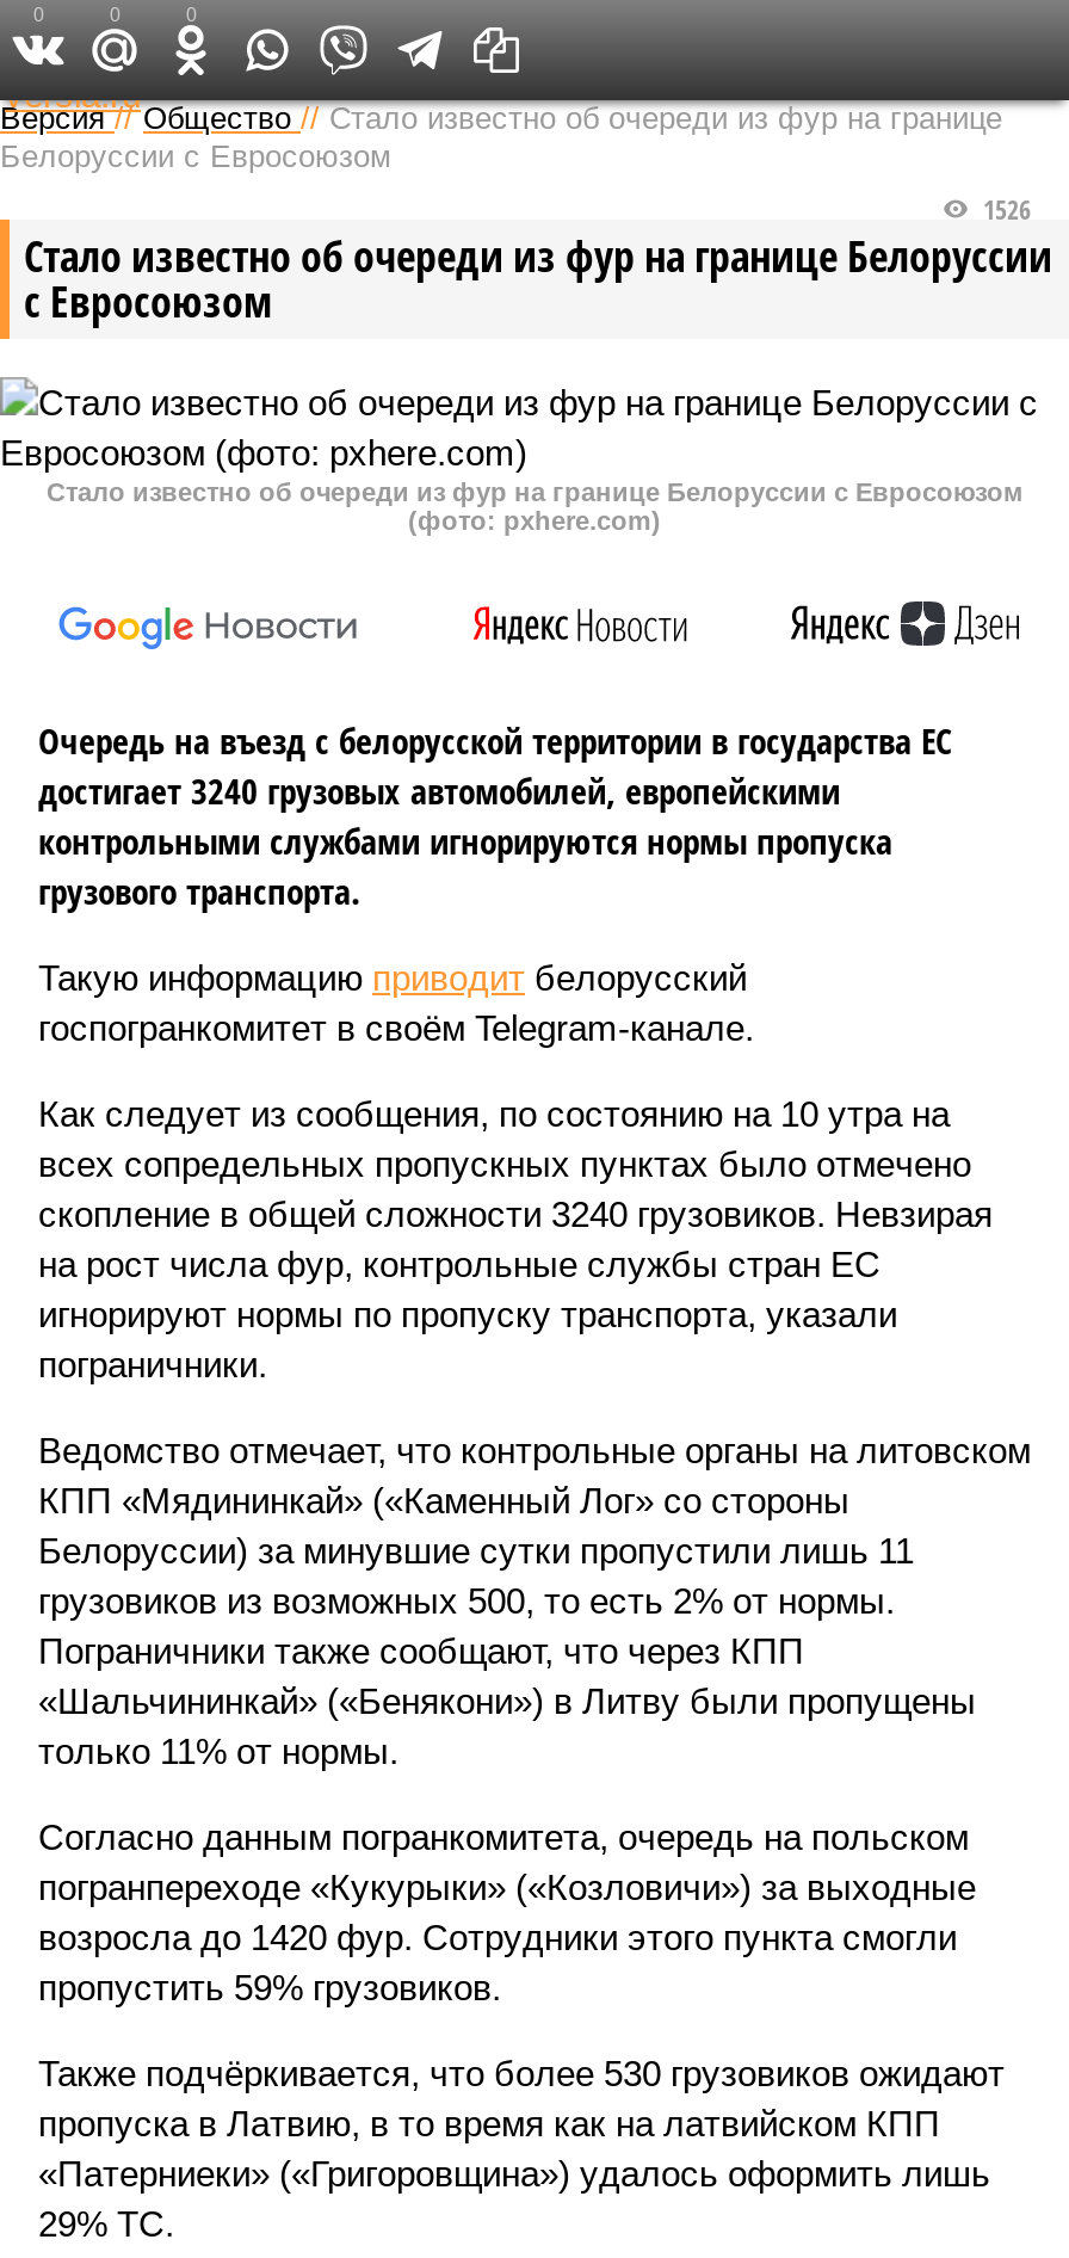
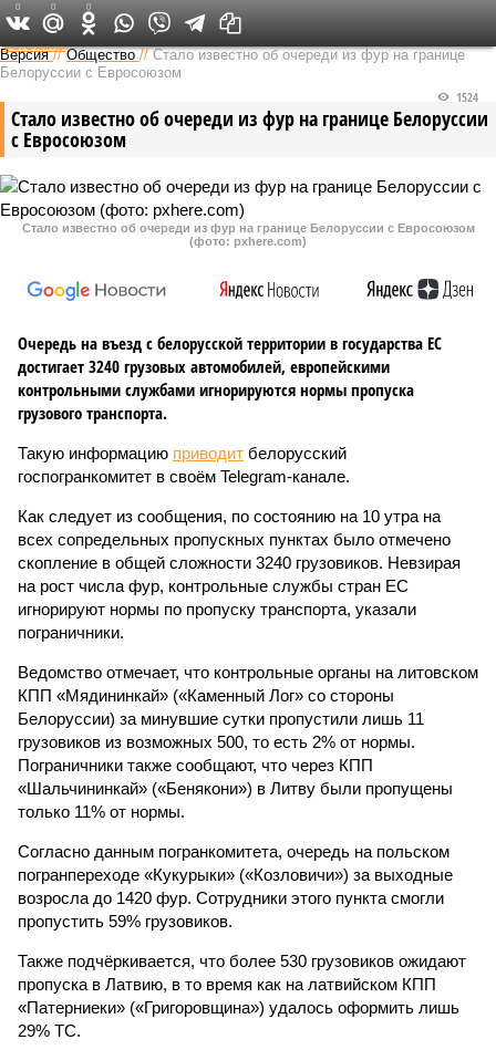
[976,191,1031,227] 1526 -> [453,89,478,105] 1524

